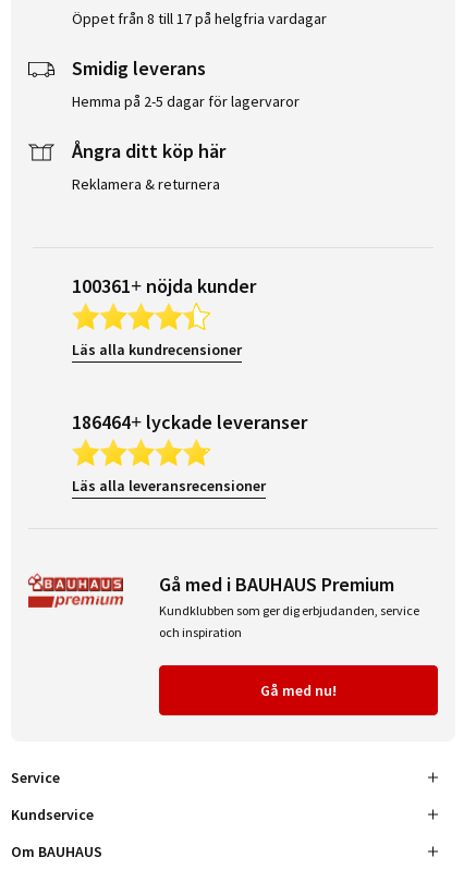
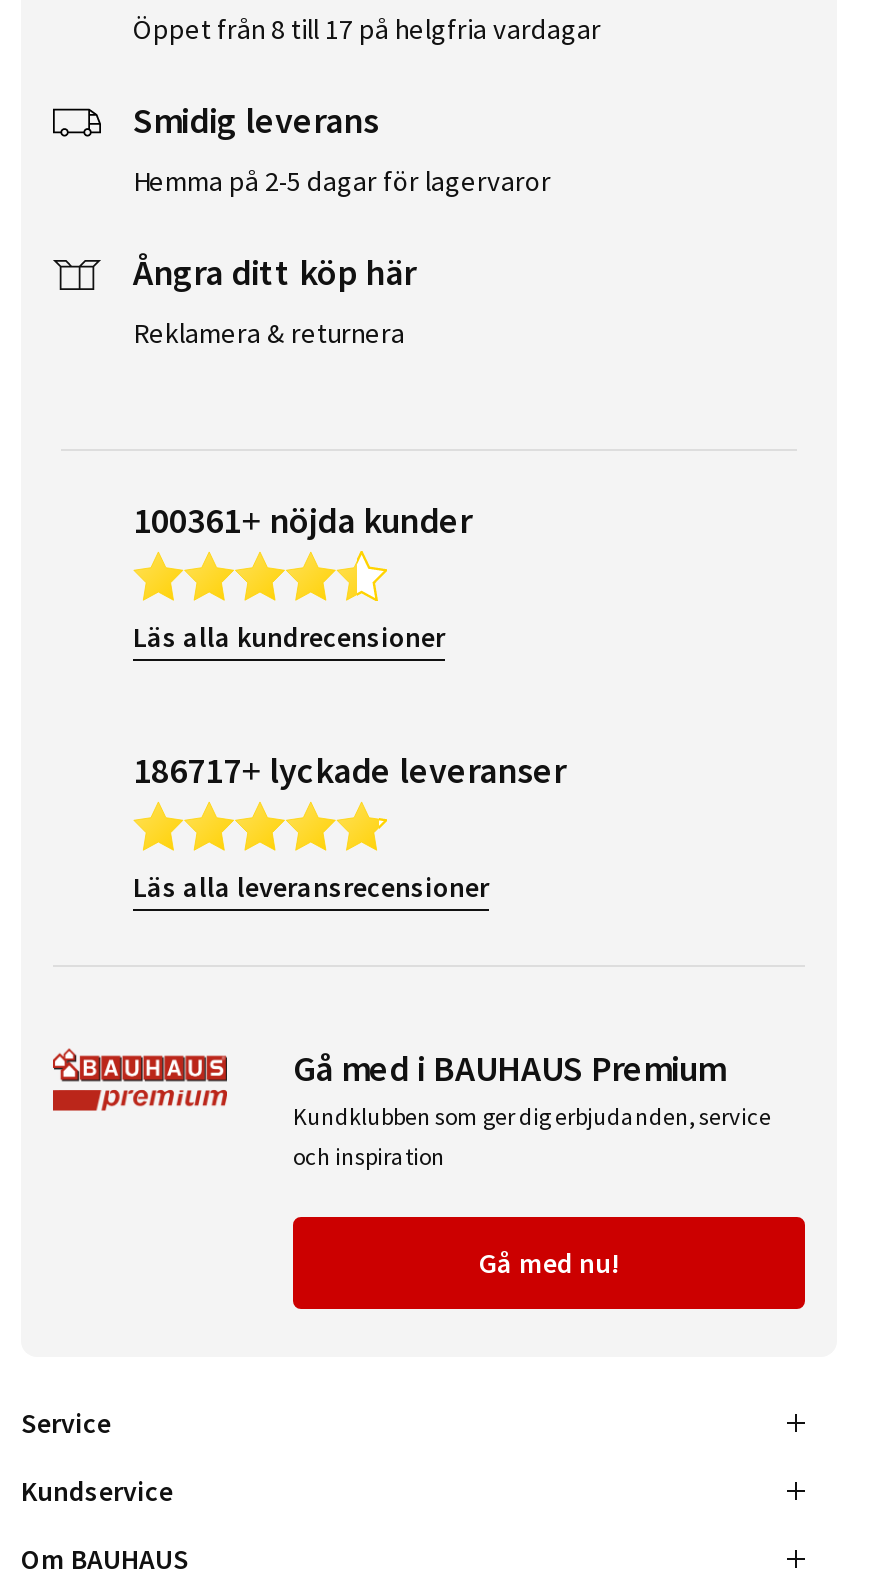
[72,409,307,434] 186464+ lyckade leveranser -> [133,747,565,793] 186717+ lyckade leveranser

